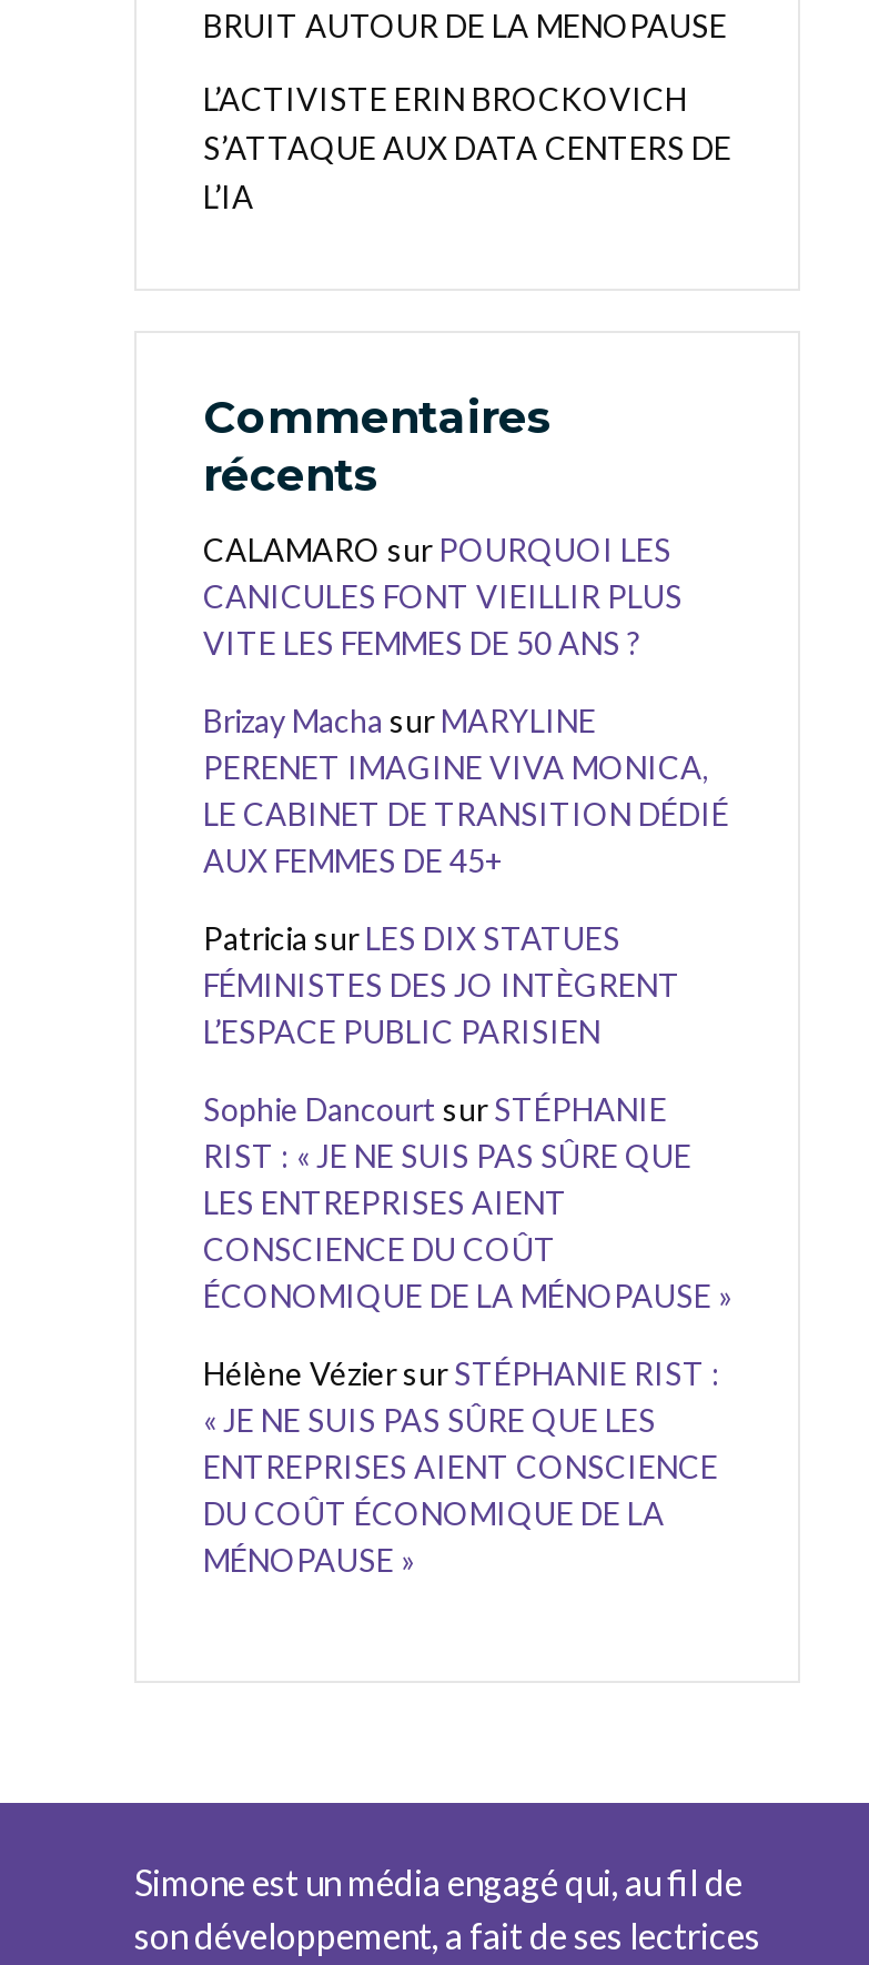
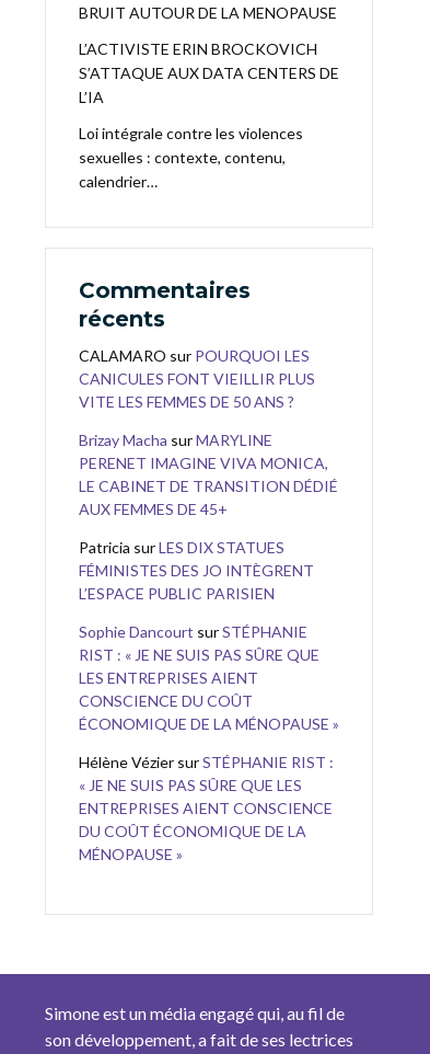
none -> [79,124,303,191] Loi intégrale contre les violences | sexuelles : contexte, contenu, | calendrier…

